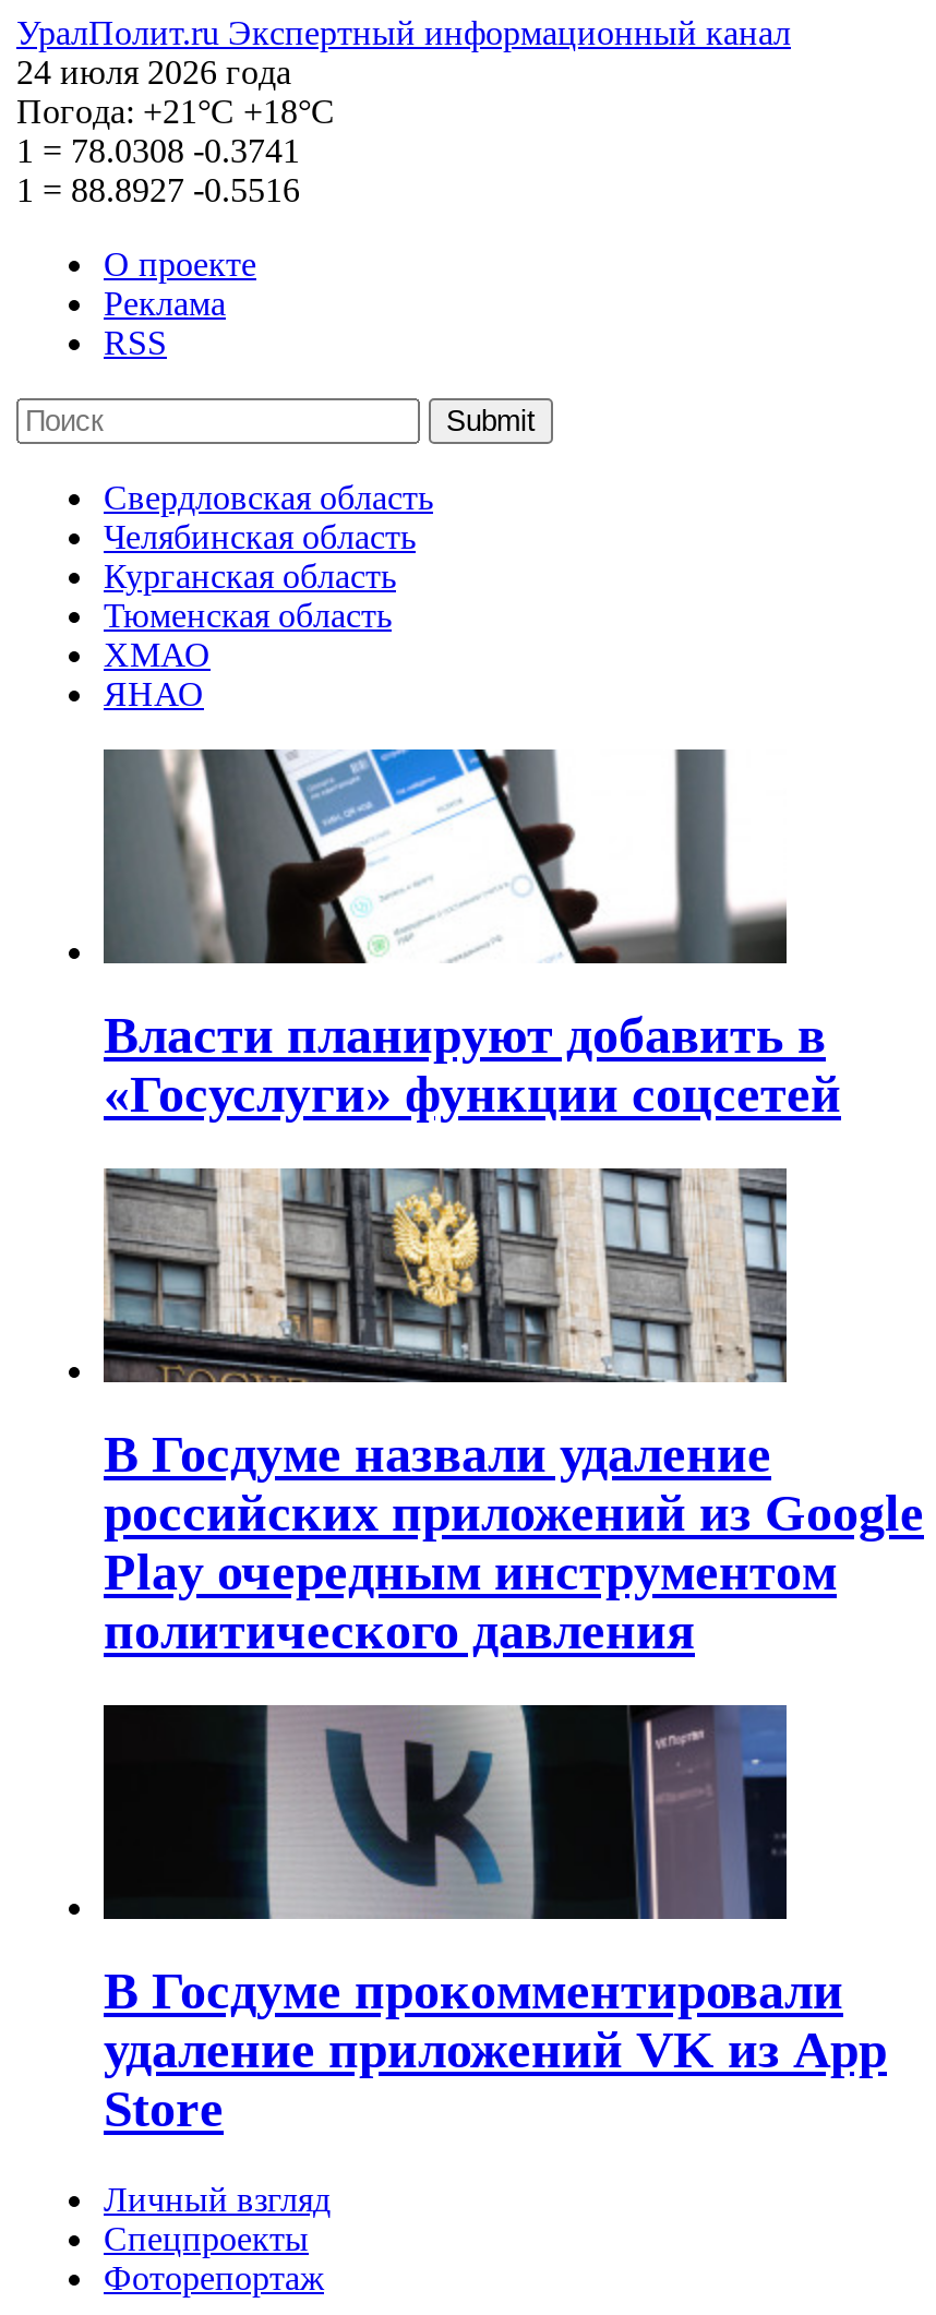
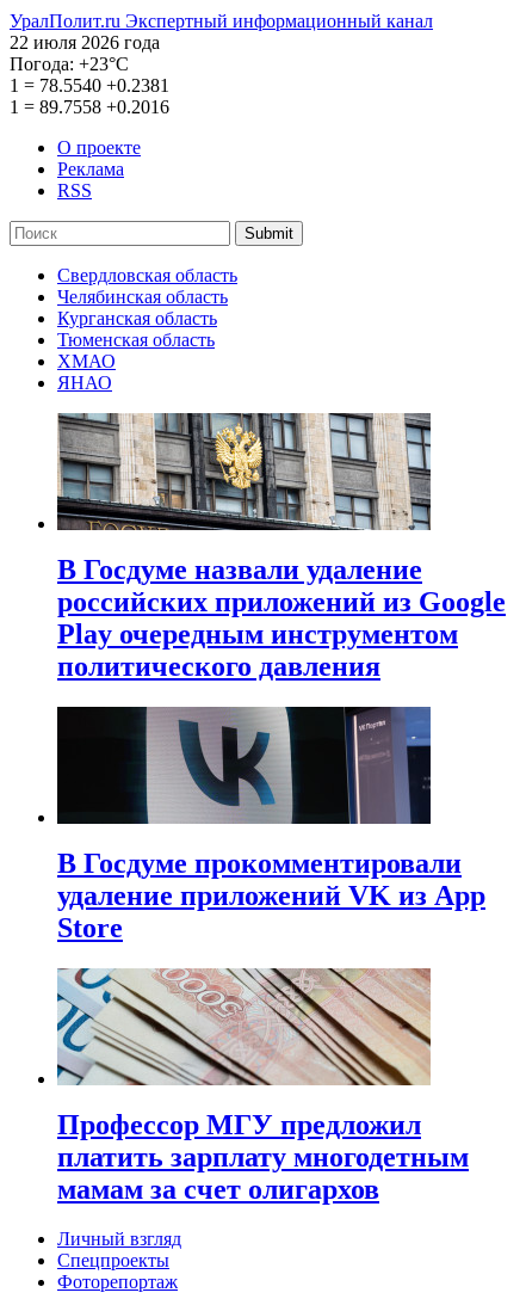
[16,53,335,208] 24 июля 2026 года | Погода: +21°С +18°С | 1 = 78.0308 -0.3741 | 1 = 88.8927 -0.5516 -> [10,32,169,117] 22 июля 2026 года | Погода: +23°С | 1 = 78.5540 +0.2381 | 1 = 89.7558 +0.2016
[104,747,841,1122] [image] | Власти планируют добавить в | «Госуслуги» функции соцсетей -> none
moved [99,1164,924,2136] -> [55,411,506,943]: [image] | В Госдуме назвали удаление | российских приложений из Google | Play очередным инструментом | политического давления | В Госдуме прокомментировали | Store
none -> [56,967,469,1204] [image] | Профессор МГУ предложил | платить зарплату многодетным | мамам за счет олигархов

